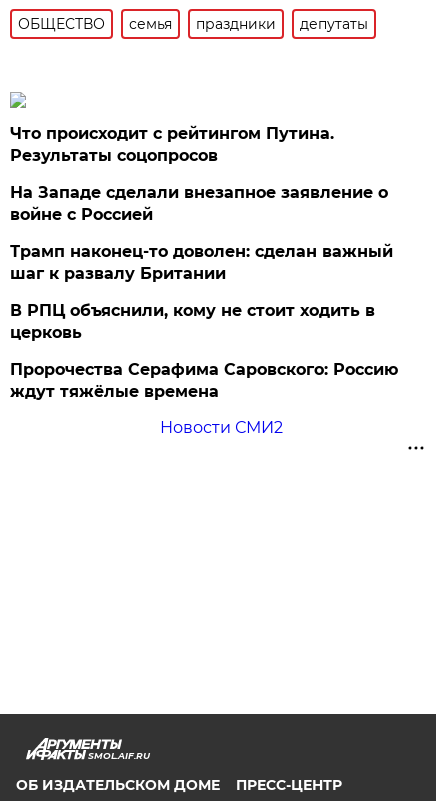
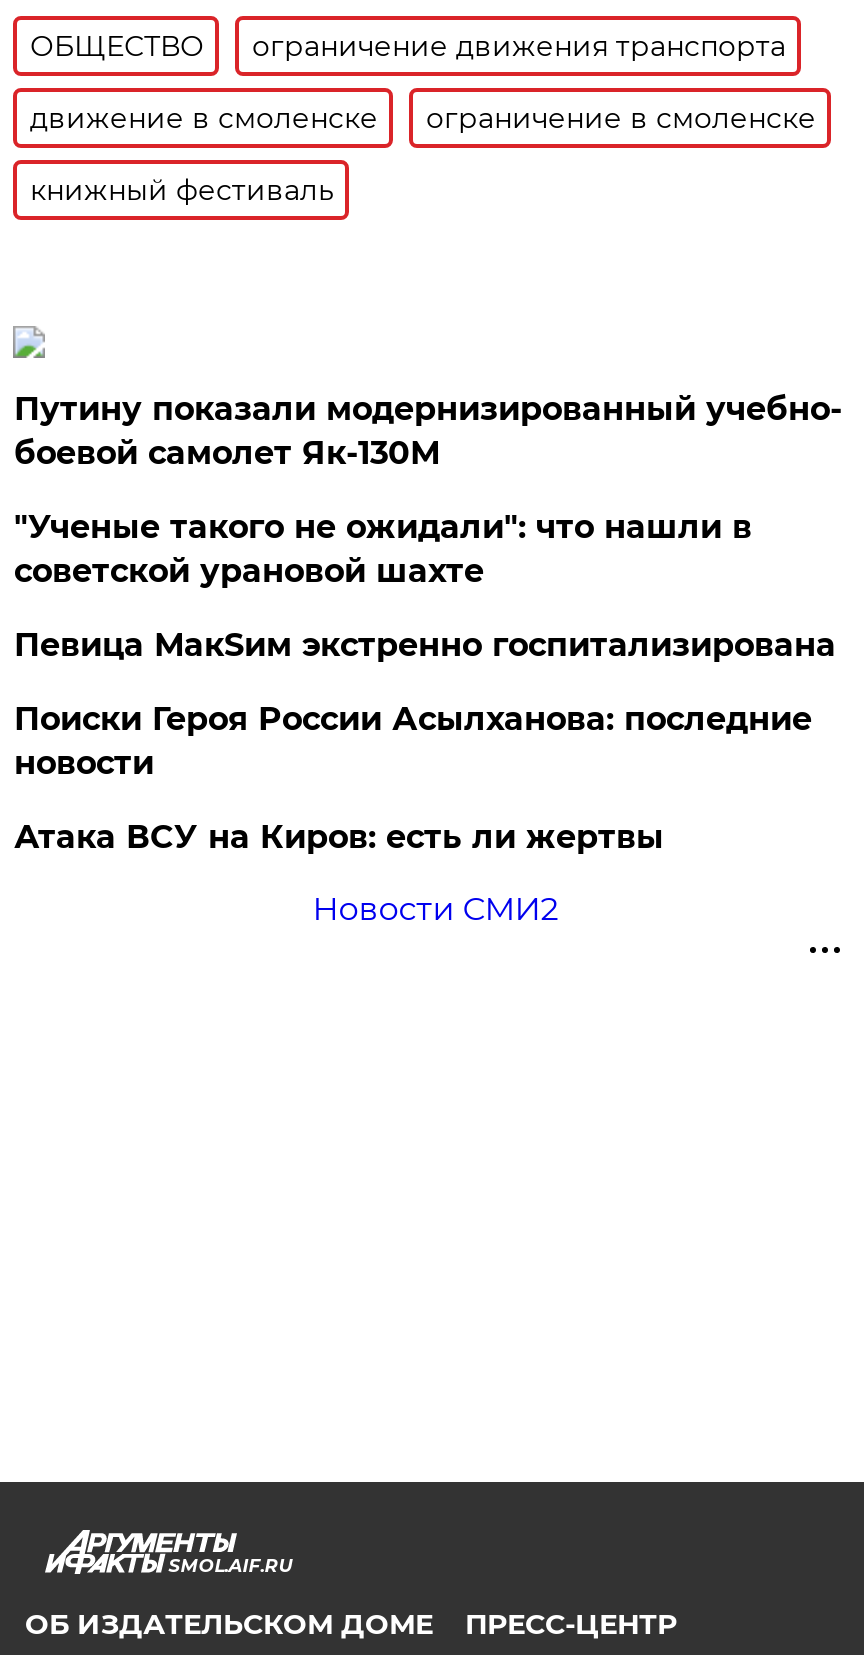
[129,15,368,33] семья | праздники | депутаты -> [30,28,816,208] ограничение движения транспорта | движение в смоленске | ограничение в смоленске | книжный фестиваль
[10,124,398,401] Что происходит с рейтингом Путина. | Результаты соцопросов | На Западе сделали внезапное заявление о | войне с Россией | Трамп наконец-то доволен: сделан важный | шаг к развалу Британии | В РПЦ объяснили, кому не стоит ходить в | церковь | Пророчества Серафима Саровского: Россию | ждут тяжёлые времена -> [14,390,842,856] Путину показали модернизированный учебно- | боевой самолет Як-130М | "Ученые такого не ожидали": что нашли в | советской урановой шахте | Певица МакSим экстренно госпитализирована | Поиски Героя России Асылханова: последние | новости | Атака ВСУ на Киров: есть ли жертвы

